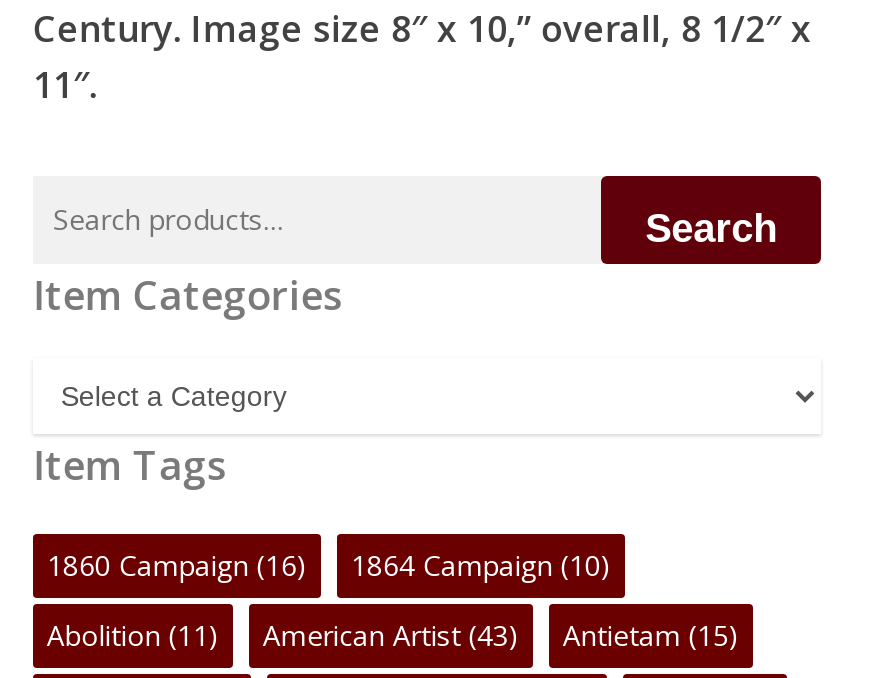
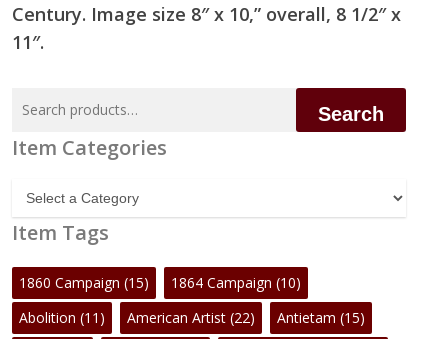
[47,546,611,584] 1860 Campaign (16) 1864 Campaign (10) -> [19,273,301,292] 1860 Campaign (15) 1864 Campaign (10)
[263,616,519,654] American Artist (43) -> [127,308,255,327] American Artist (22)

